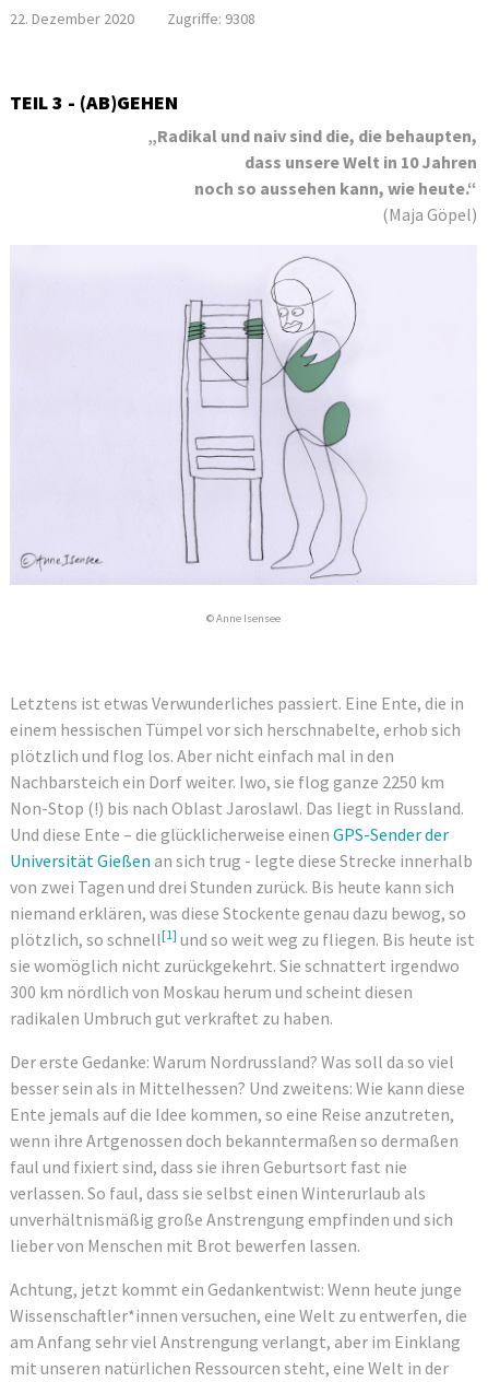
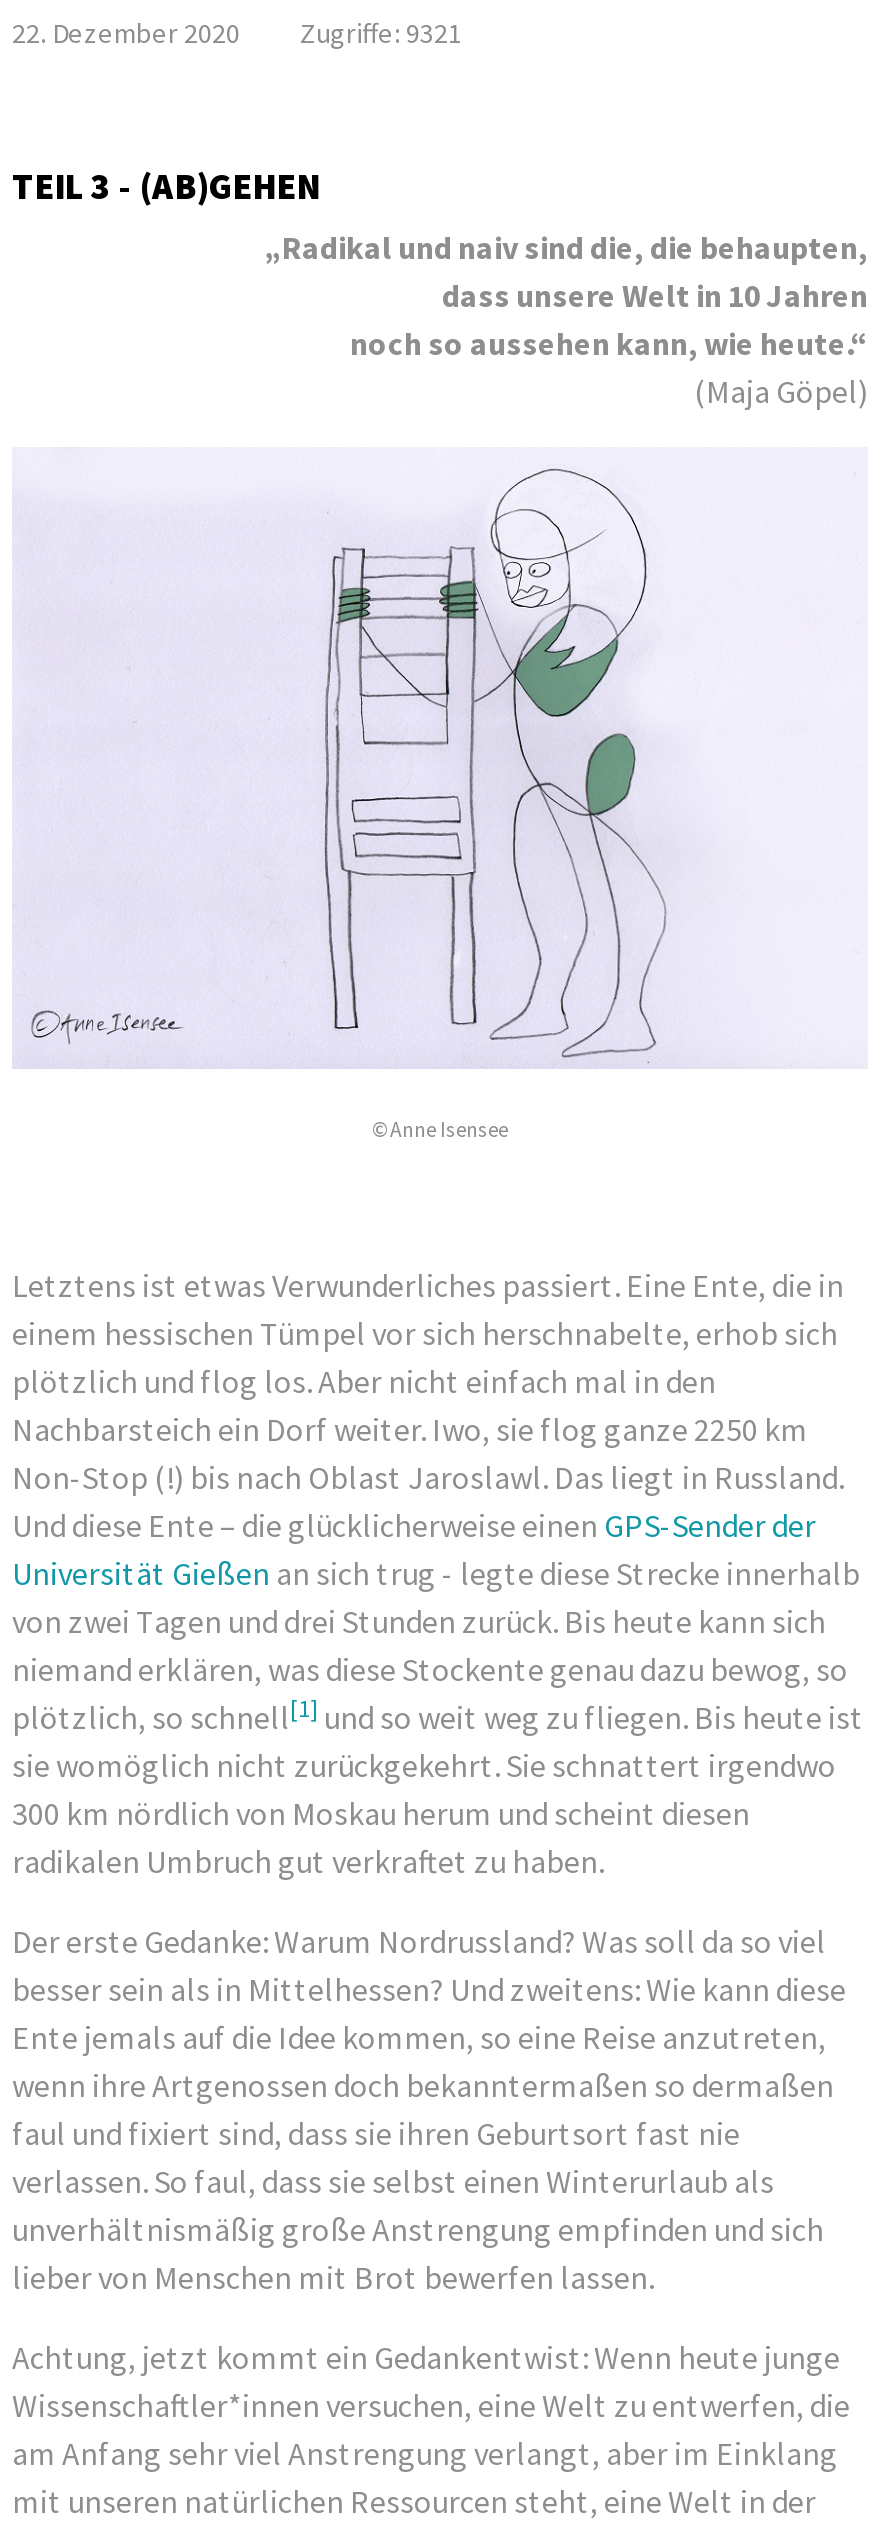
[10,9,255,28] 22. Dezember 2020 Zugriffe: 9308 -> [12,15,462,51] 22. Dezember 2020 Zugriffe: 9321

